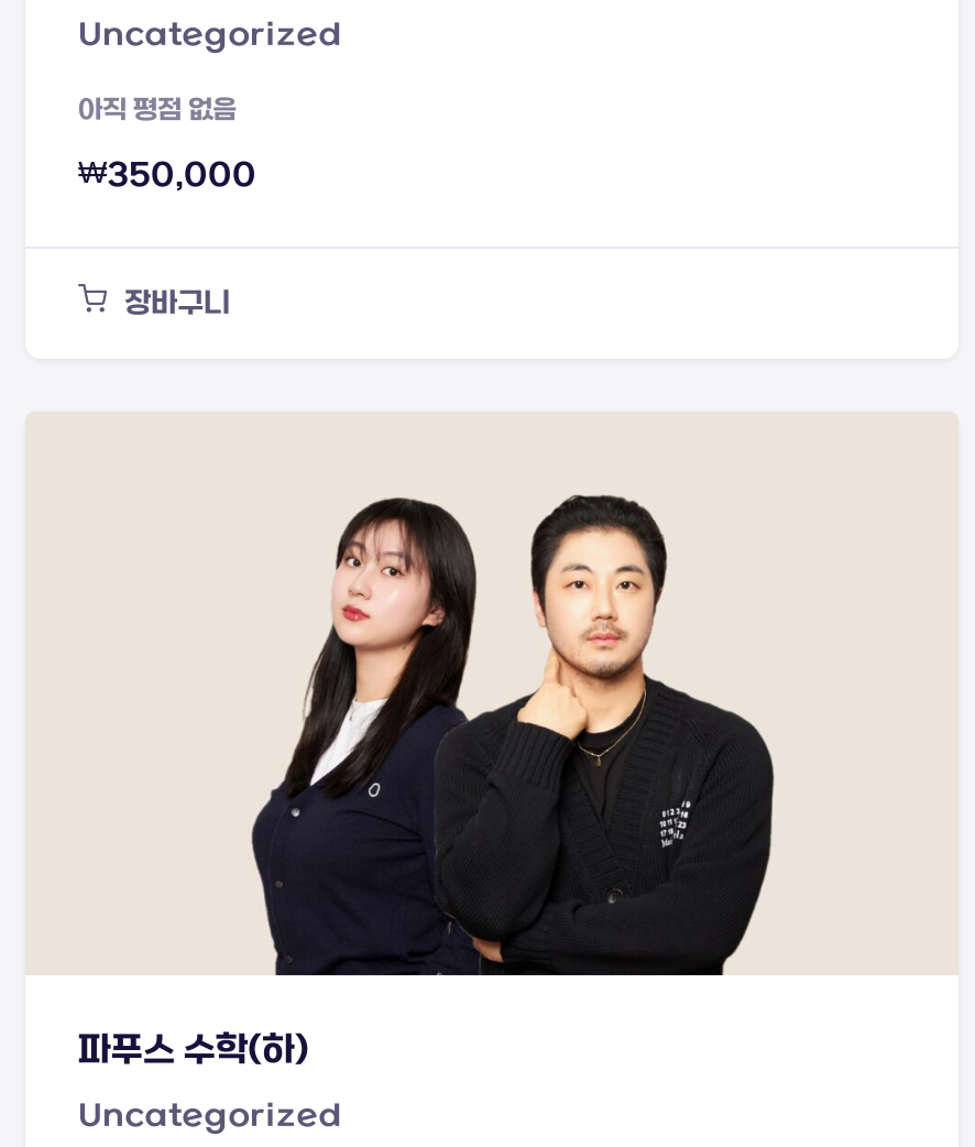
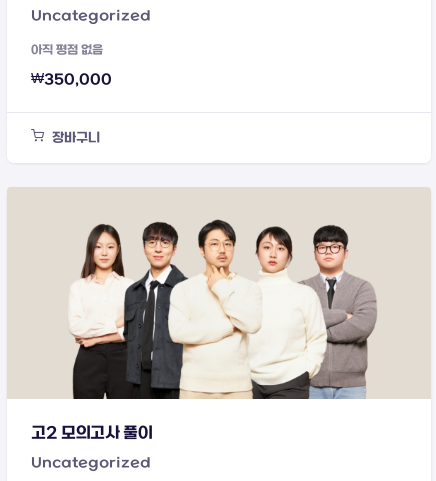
[78,485,829,1071] [image] | 파푸스 수학(하) -> [31,219,378,442] [image] | 고2 모의고사 풀이

